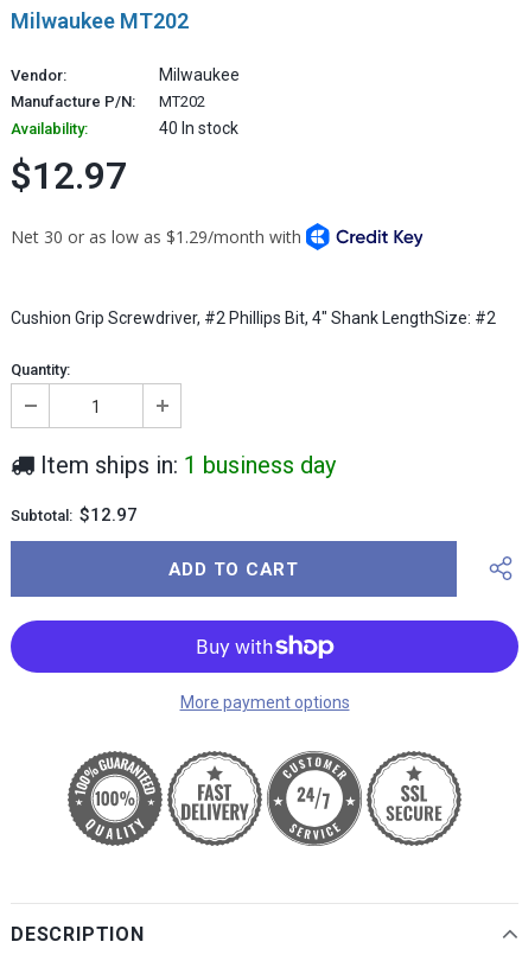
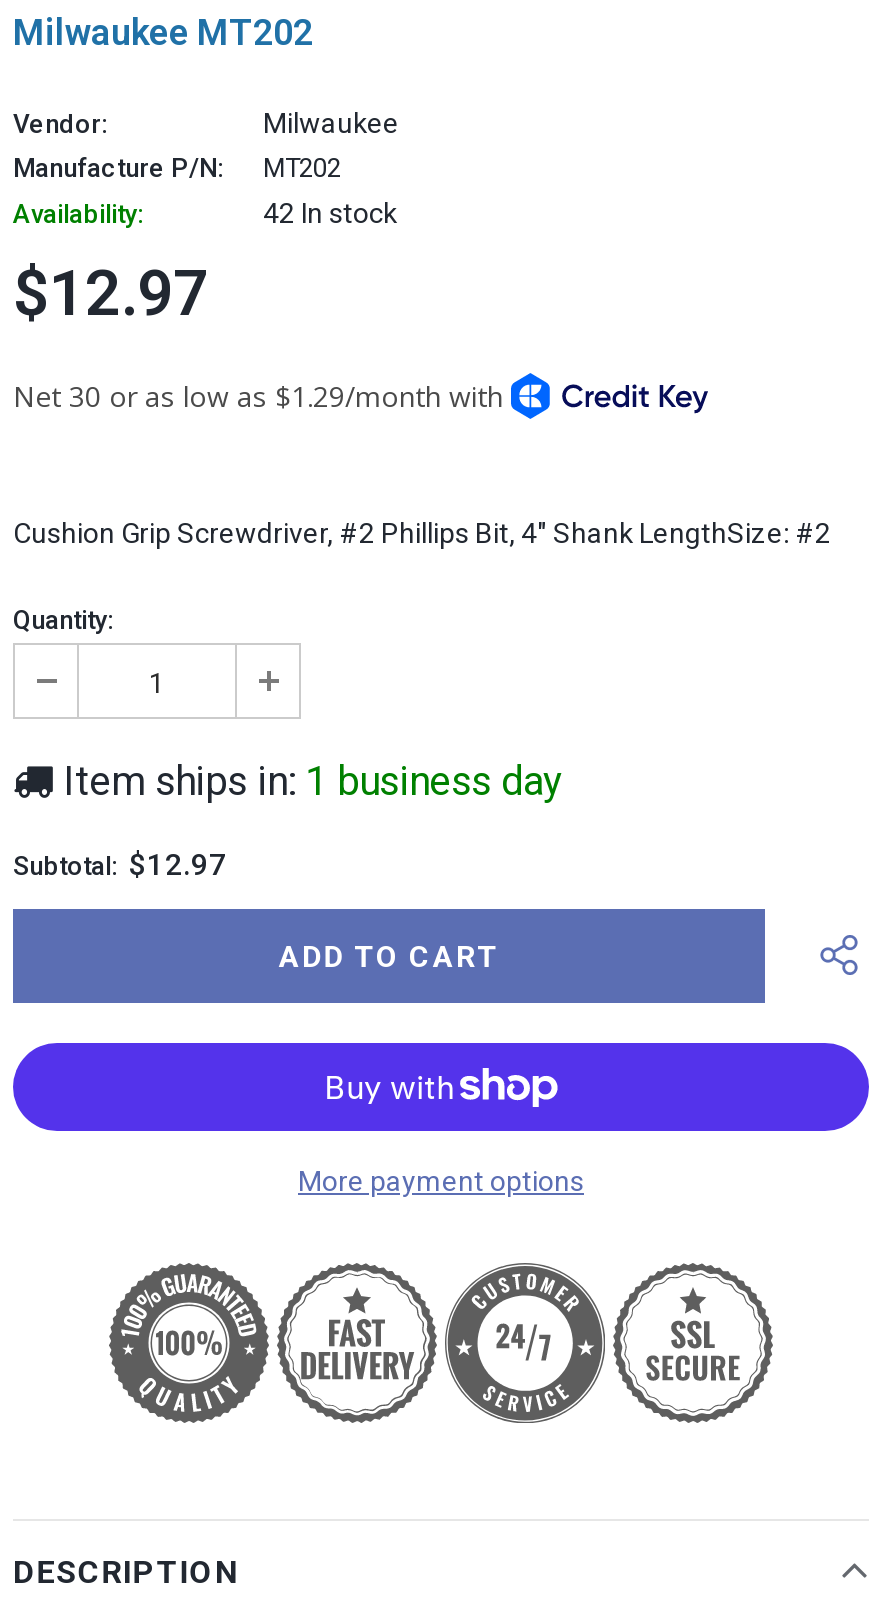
[159,119,238,138] 40 In stock -> [263,197,397,229] 42 In stock

